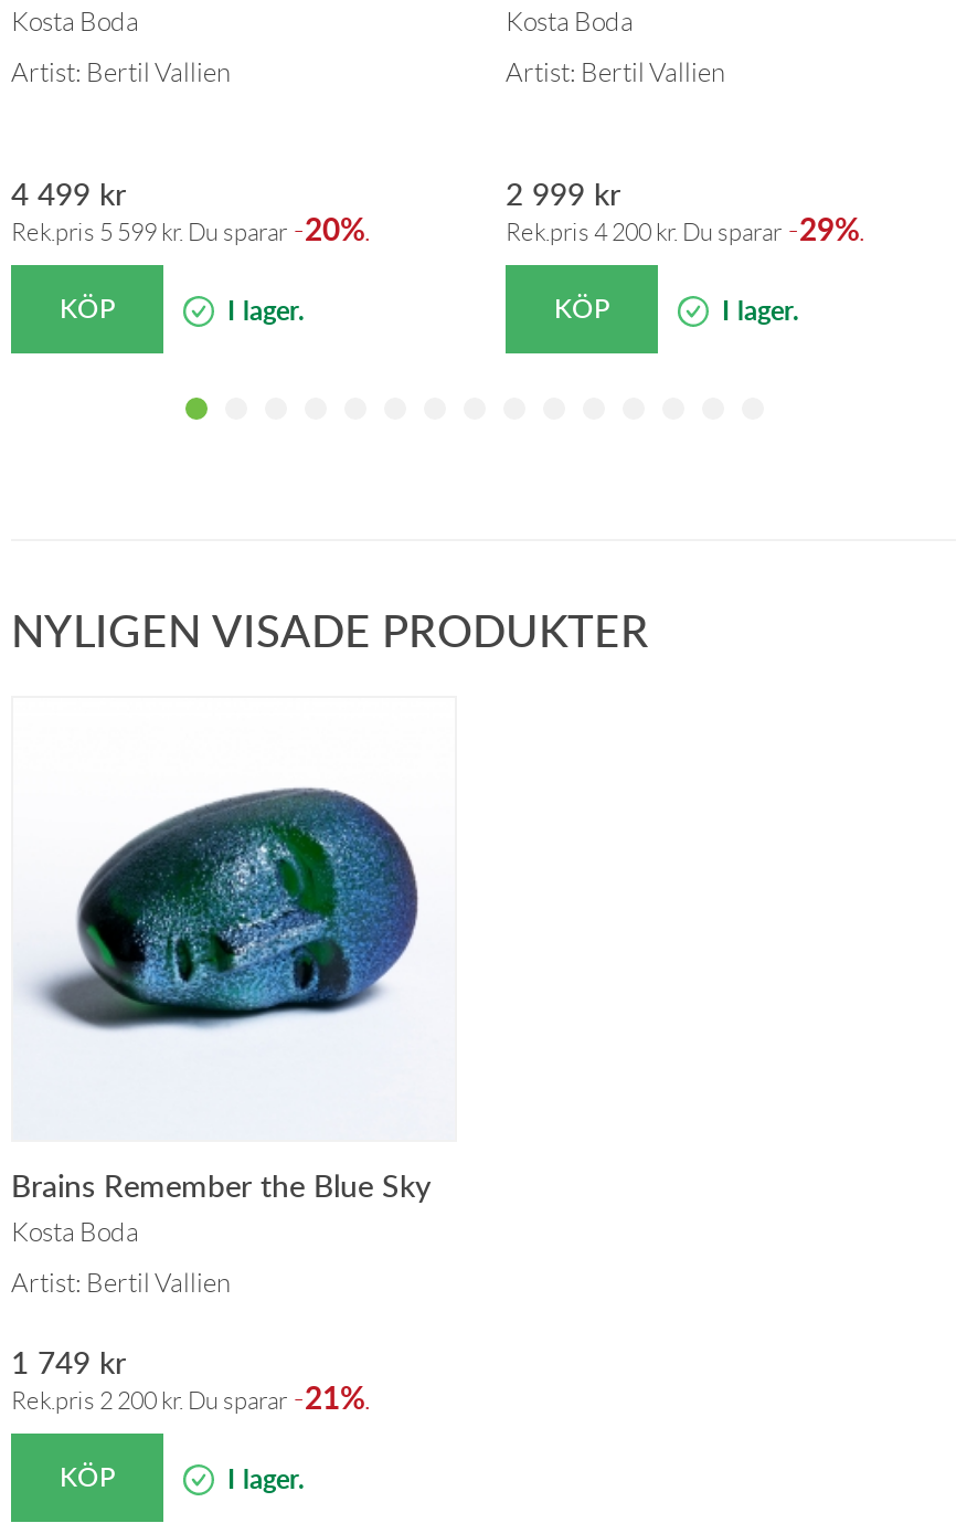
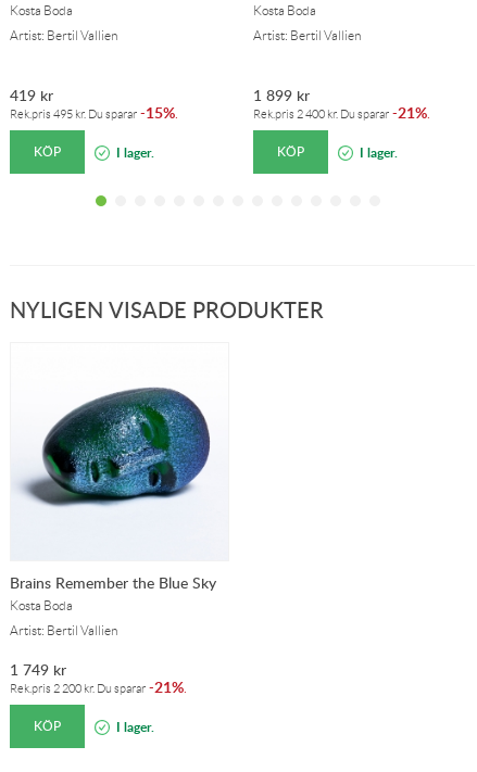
[11,173,126,214] 4 499 kr -> [10,85,53,105] 419 kr
[506,173,620,214] 2 999 kr -> [253,85,310,105] 1 899 kr
[11,208,371,250] Rek.pris 5 599kr. Du sparar -20%. -> [10,102,178,123] Rek.pris 495kr. Du sparar -15%.
[506,208,865,250] Rek.pris 4 200kr. Du sparar -29%. -> [253,102,430,123] Rek.pris 2 400kr. Du sparar -21%.

